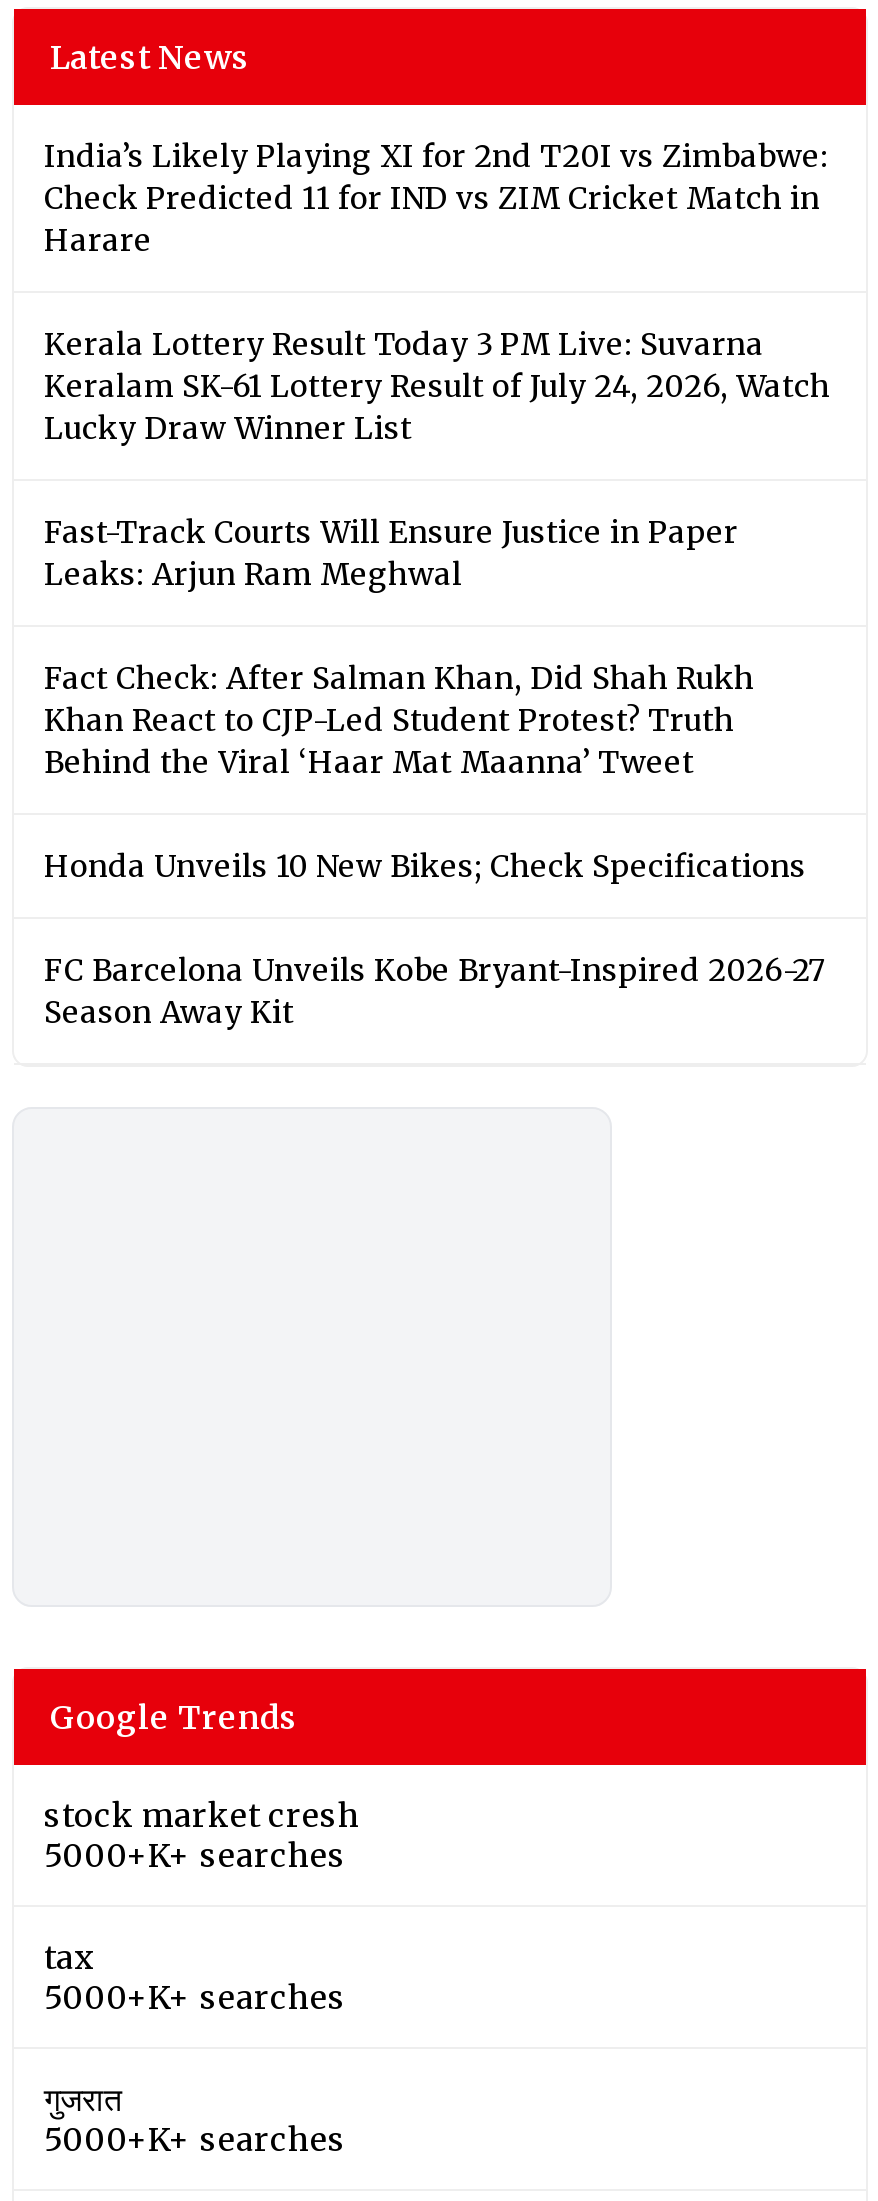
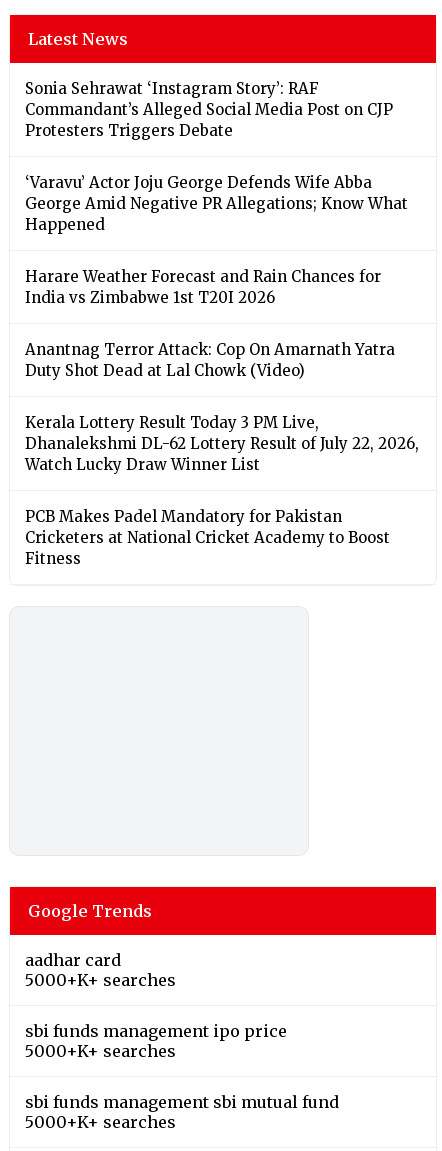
[44,137,828,259] India’s Likely Playing XI for 2nd T20I vs Zimbabwe: | Check Predicted 11 for IND vs ZIM Cricket Match in | Harare -> [25,79,393,140] Sonia Sehrawat ‘Instagram Story’: RAF | Commandant’s Alleged Social Media Post on CJP | Protesters Triggers Debate
[44,325,830,447] Kerala Lottery Result Today 3 PM Live: Suvarna | Keralam SK-61 Lottery Result of July 24, 2026, Watch | Lucky Draw Winner List -> [25,173,408,234] ‘Varavu’ Actor Joju George Defends Wife Abba | George Amid Negative PR Allegations; Know What | Happened
[44,513,738,593] Fast-Track Courts Will Ensure Justice in Paper | Leaks: Arjun Ram Meghwal -> [25,267,381,307] Harare Weather Forecast and Rain Chances for | India vs Zimbabwe 1st T20I 2026
[44,659,754,781] Fact Check: After Salman Khan, Did Shah Rukh | Khan React to CJP-Led Student Protest? Truth | Behind the Viral ‘Haar Mat Maanna’ Tweet -> [25,340,395,380] Anantnag Terror Attack: Cop On Amarnath Yatra | Duty Shot Dead at Lal Chowk (Video)
[44,847,806,885] Honda Unveils 10 New Bikes; Check Specifications -> [25,413,419,474] Kerala Lottery Result Today 3 PM Live, | Dhanalekshmi DL-62 Lottery Result of July 22, 2026, | Watch Lucky Draw Winner List
[44,951,826,1031] FC Barcelona Unveils Kobe Bryant-Inspired 2026-27 | Season Away Kit -> [25,507,390,568] PCB Makes Padel Mandatory for Pakistan | Cricketers at National Cricket Academy to Boost | Fitness
[44,1795,360,1835] stock market cresh -> [25,950,121,970] aadhar card
[44,1937,94,1977] tax -> [25,1021,287,1041] sbi funds management ipo price
[44,2079,122,2119] गुजरात -> [25,1092,339,1112] sbi funds management sbi mutual fund

